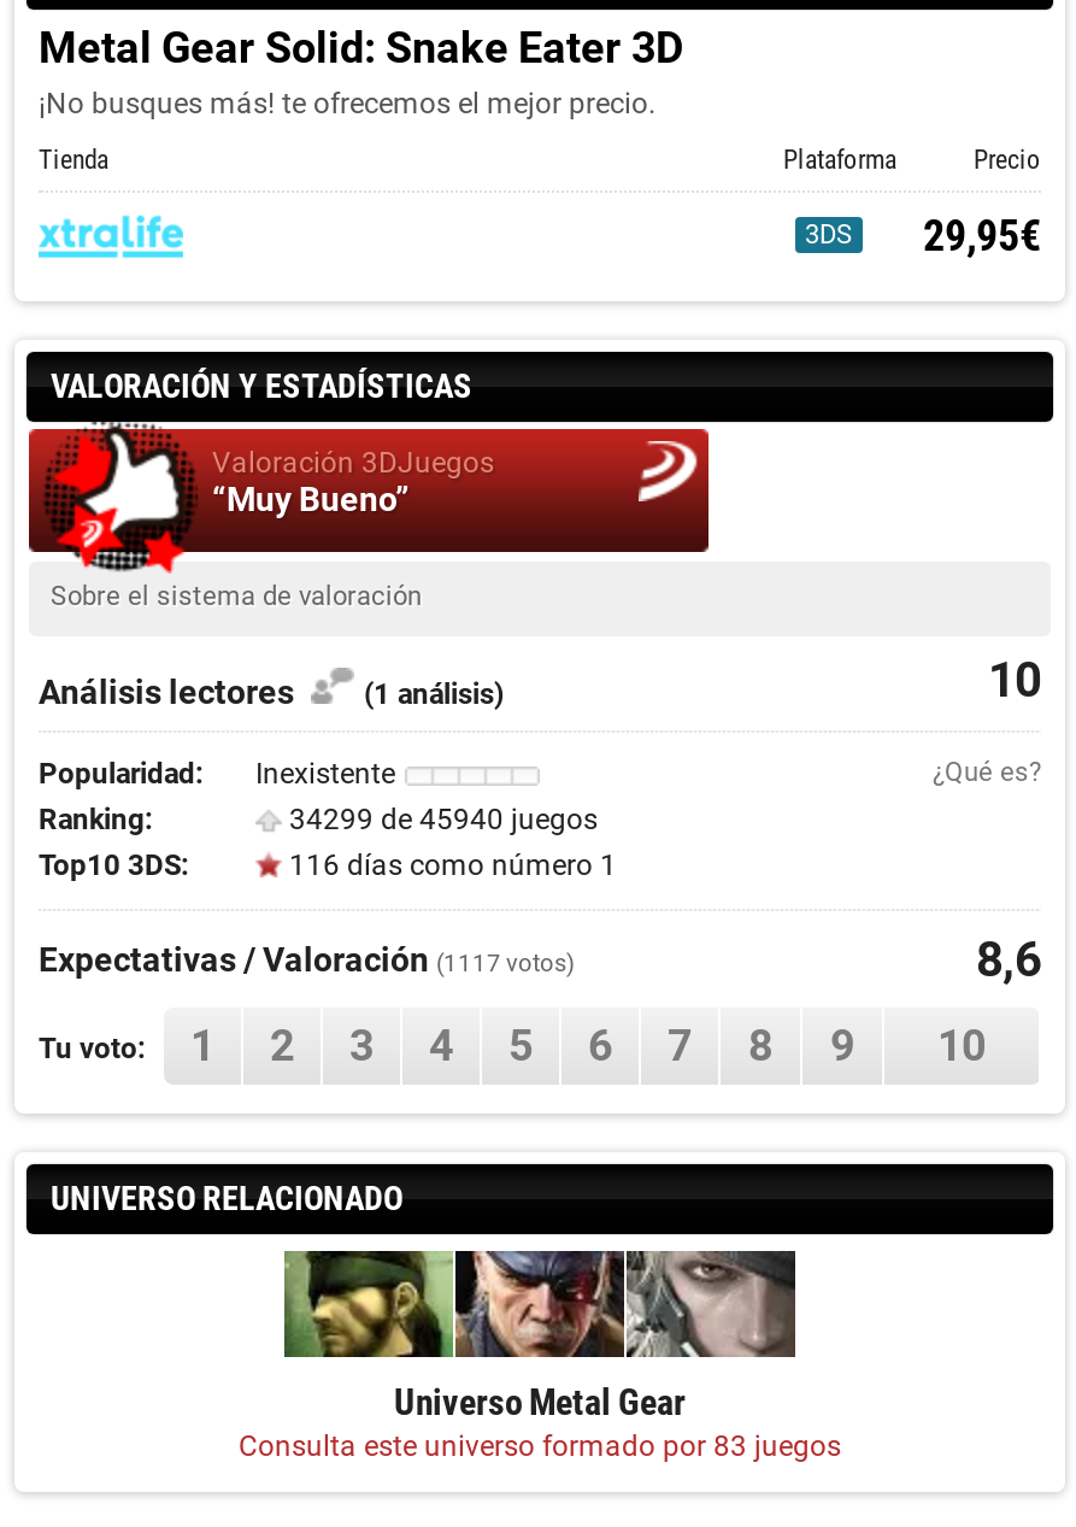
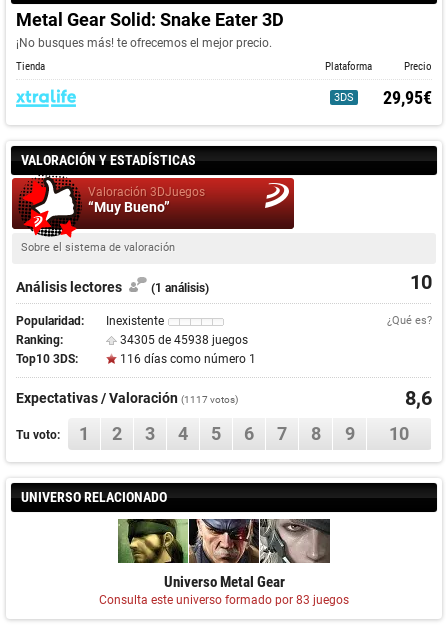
[289,802,598,835] 34299 de 45940 juegos -> [120,333,248,347] 34305 de 45938 juegos

